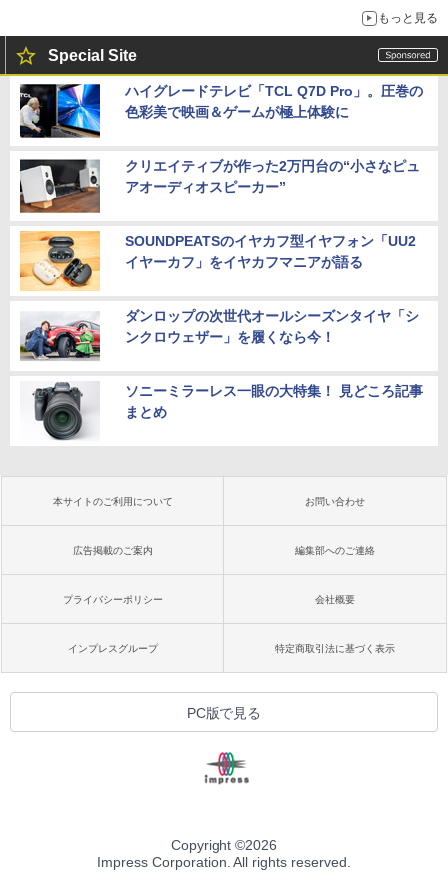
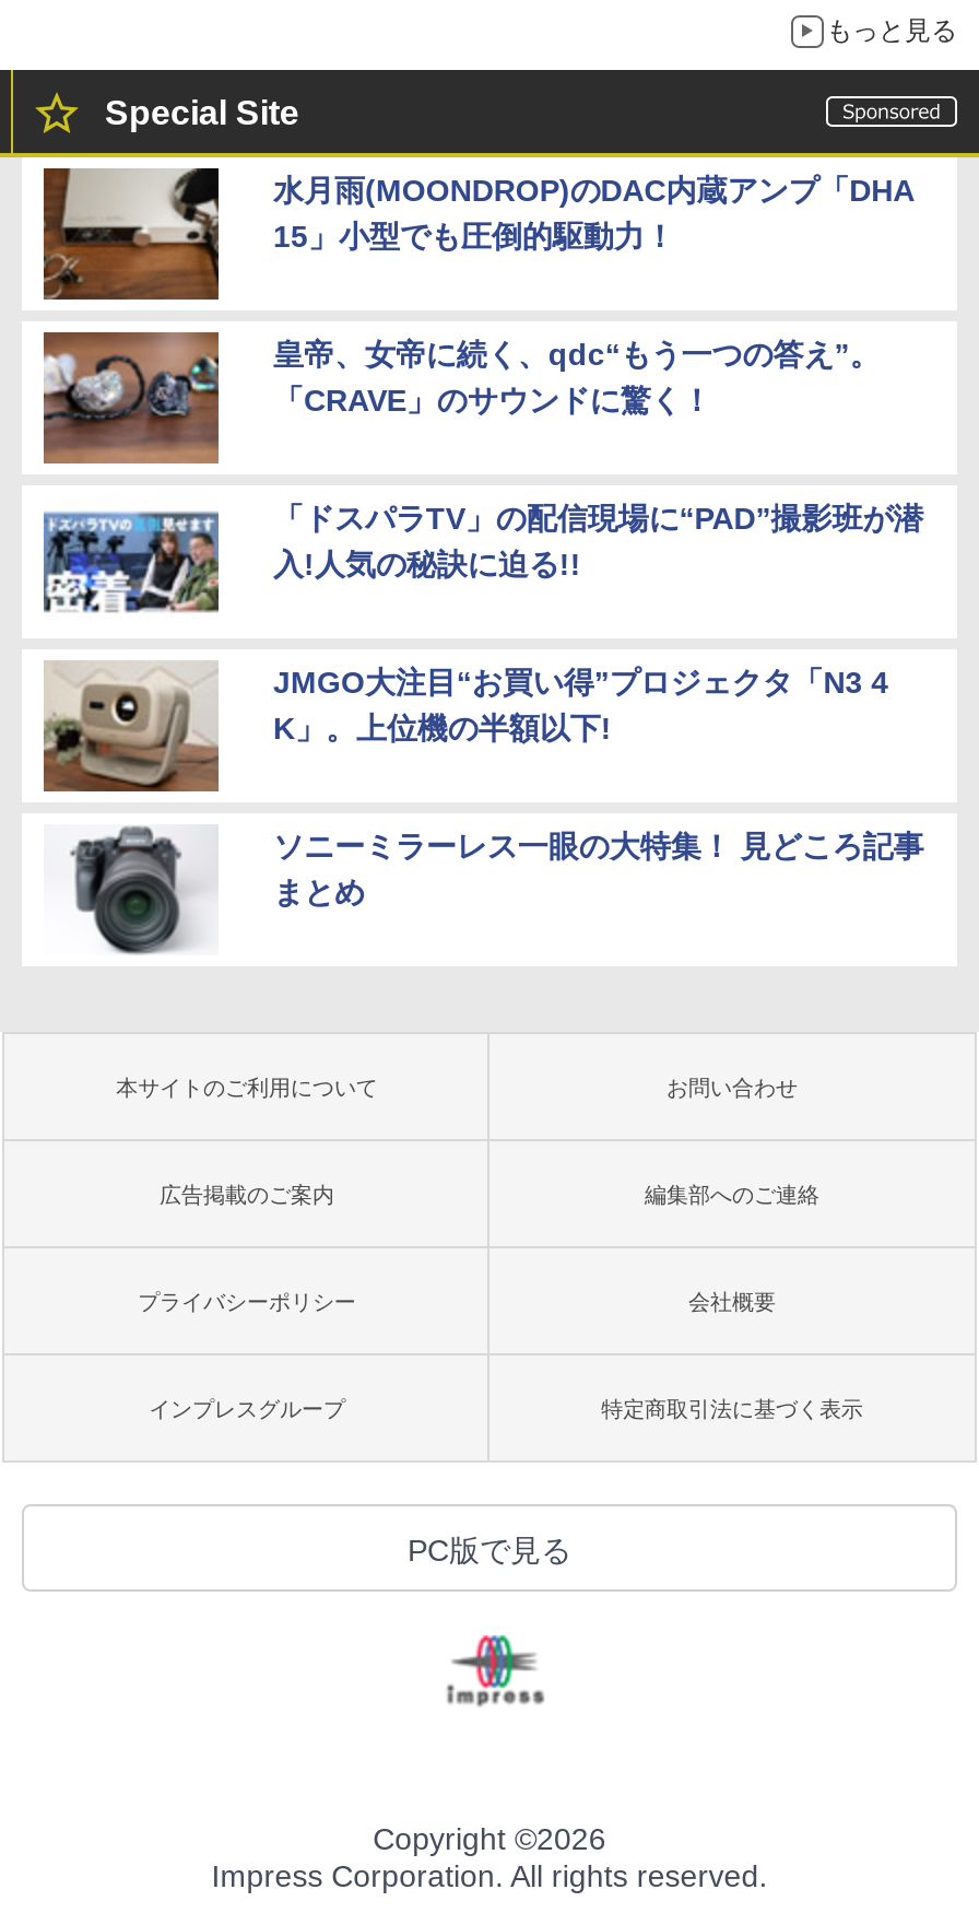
[19,81,423,141] [image] | ハイグレードテレビ「TCL Q7D Pro」。圧巻の | 色彩美で映画＆ゲームが極上体験に -> [42,166,915,302] [image] | 水月雨(MOONDROP)のDAC内蔵アンプ「DHA | 15」小型でも圧倒的駆動力！
[19,156,420,216] [image] | クリエイティブが作った2万円台の“小さなピュ | アオーディオスピーカー” -> [42,330,880,466] [image] | 皇帝、女帝に続く、qdc“もう一つの答え”。 | 「CRAVE」のサウンドに驚く！
[19,230,416,292] [image] | SOUNDPEATSのイヤカフ型イヤフォン「UU2 | イヤーカフ」をイヤカフマニアが語る -> [42,496,924,627] [image] | 「ドスパラTV」の配信現場に“PAD”撮影班が潜 | 入!人気の秘訣に迫る!!
[20,307,419,366] [image] | ダンロップの次世代オールシーズンタイヤ「シ | ンクロウェザー」を履くなら今！ -> [42,660,889,794] [image] | JMGO大注目“お買い得”プロジェクタ「N3 4 | K」。上位機の半額以下!

